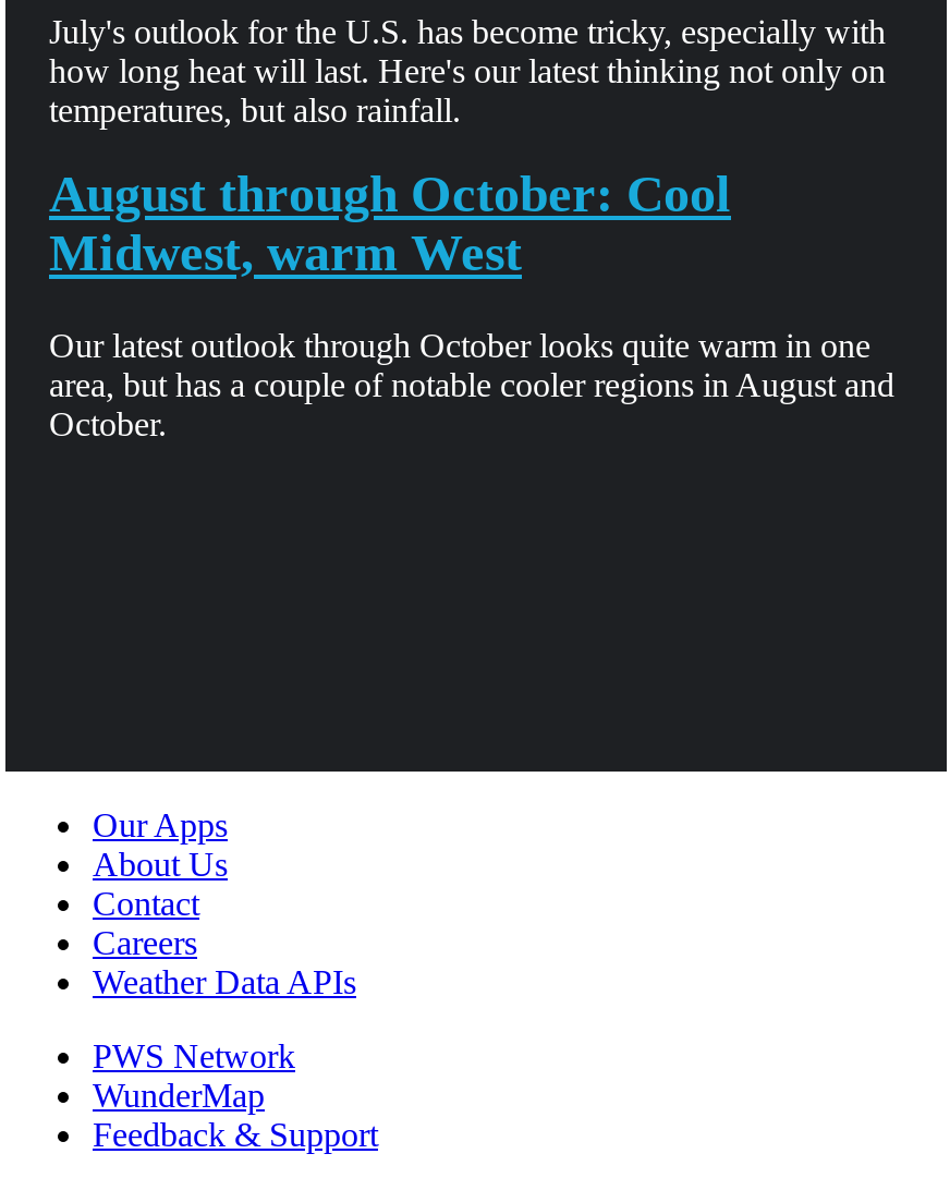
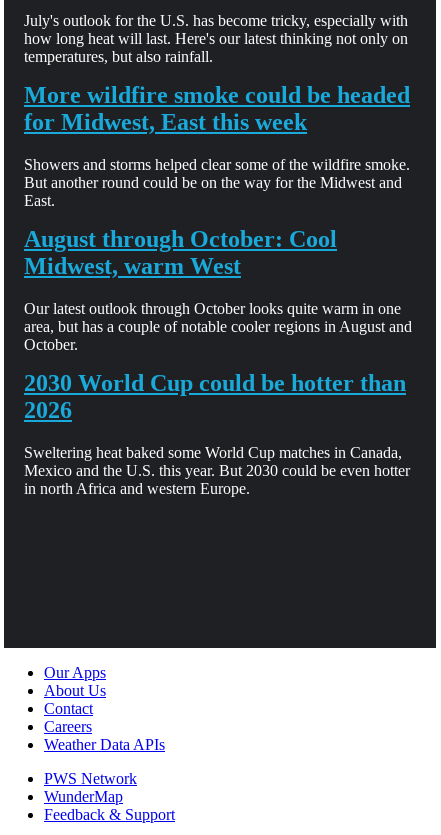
none -> [24,82,410,209] More wildfire smoke could be headed | for Midwest, East this week | Showers and storms helped clear some of the wildfire smoke. | But another round could be on the way for the Midwest and | East.
none -> [24,370,410,497] 2030 World Cup could be hotter than | 2026 | Sweltering heat baked some World Cup matches in Canada, | Mexico and the U.S. this year. But 2030 could be even hotter | in north Africa and western Europe.

